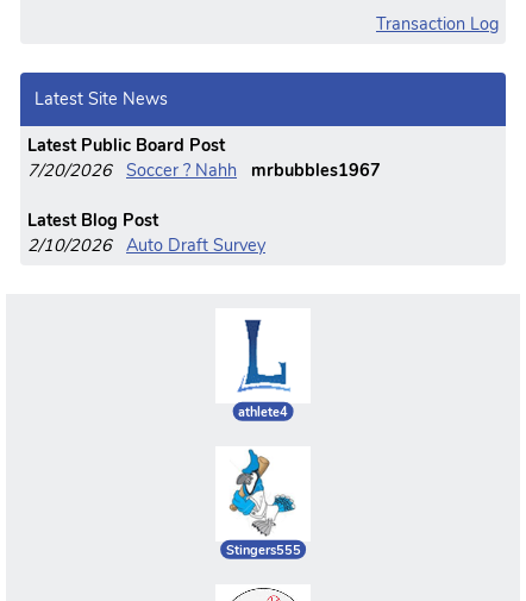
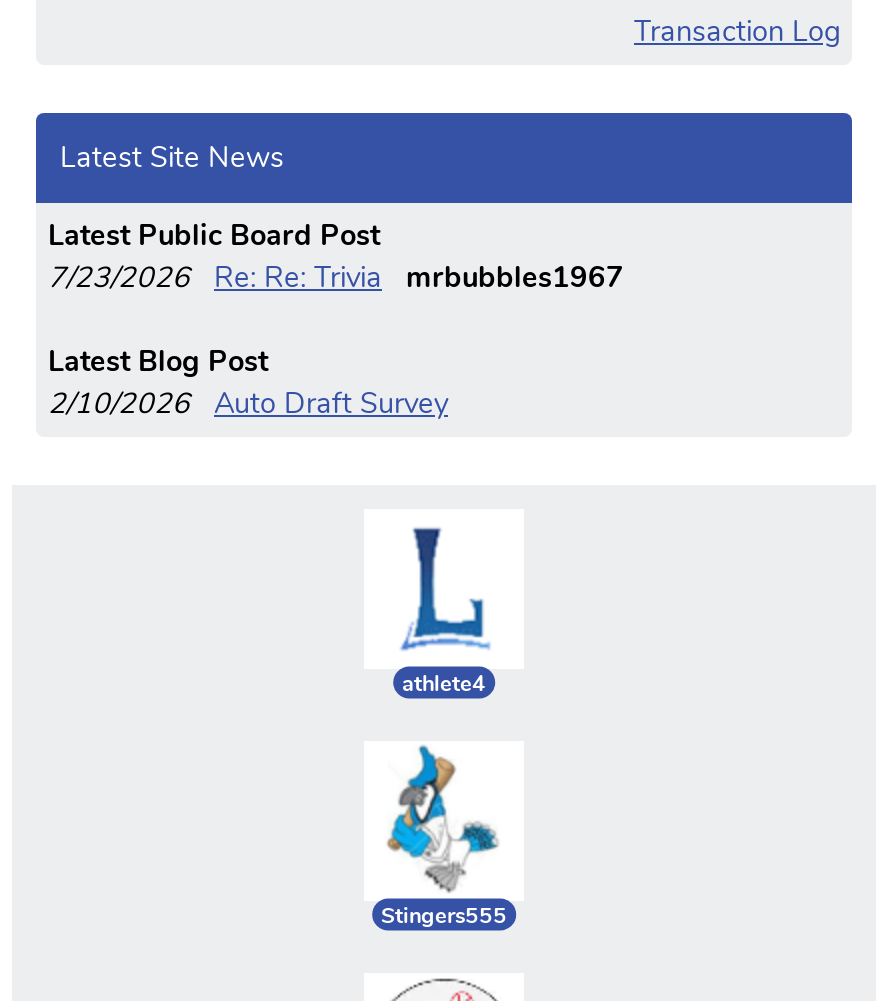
[27,159,381,183] 7/20/2026 Soccer ? Nahh mrbubbles1967 -> [48,258,624,298] 7/23/2026 Re: Re: Trivia mrbubbles1967

